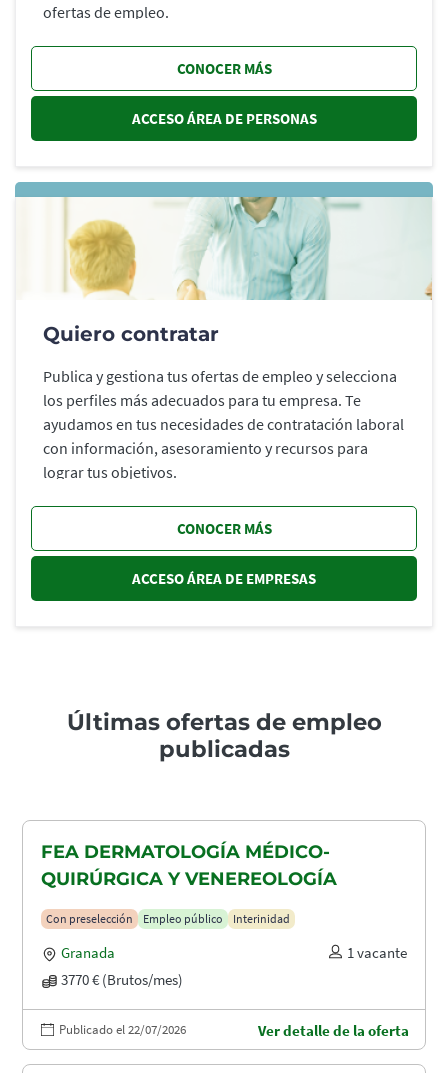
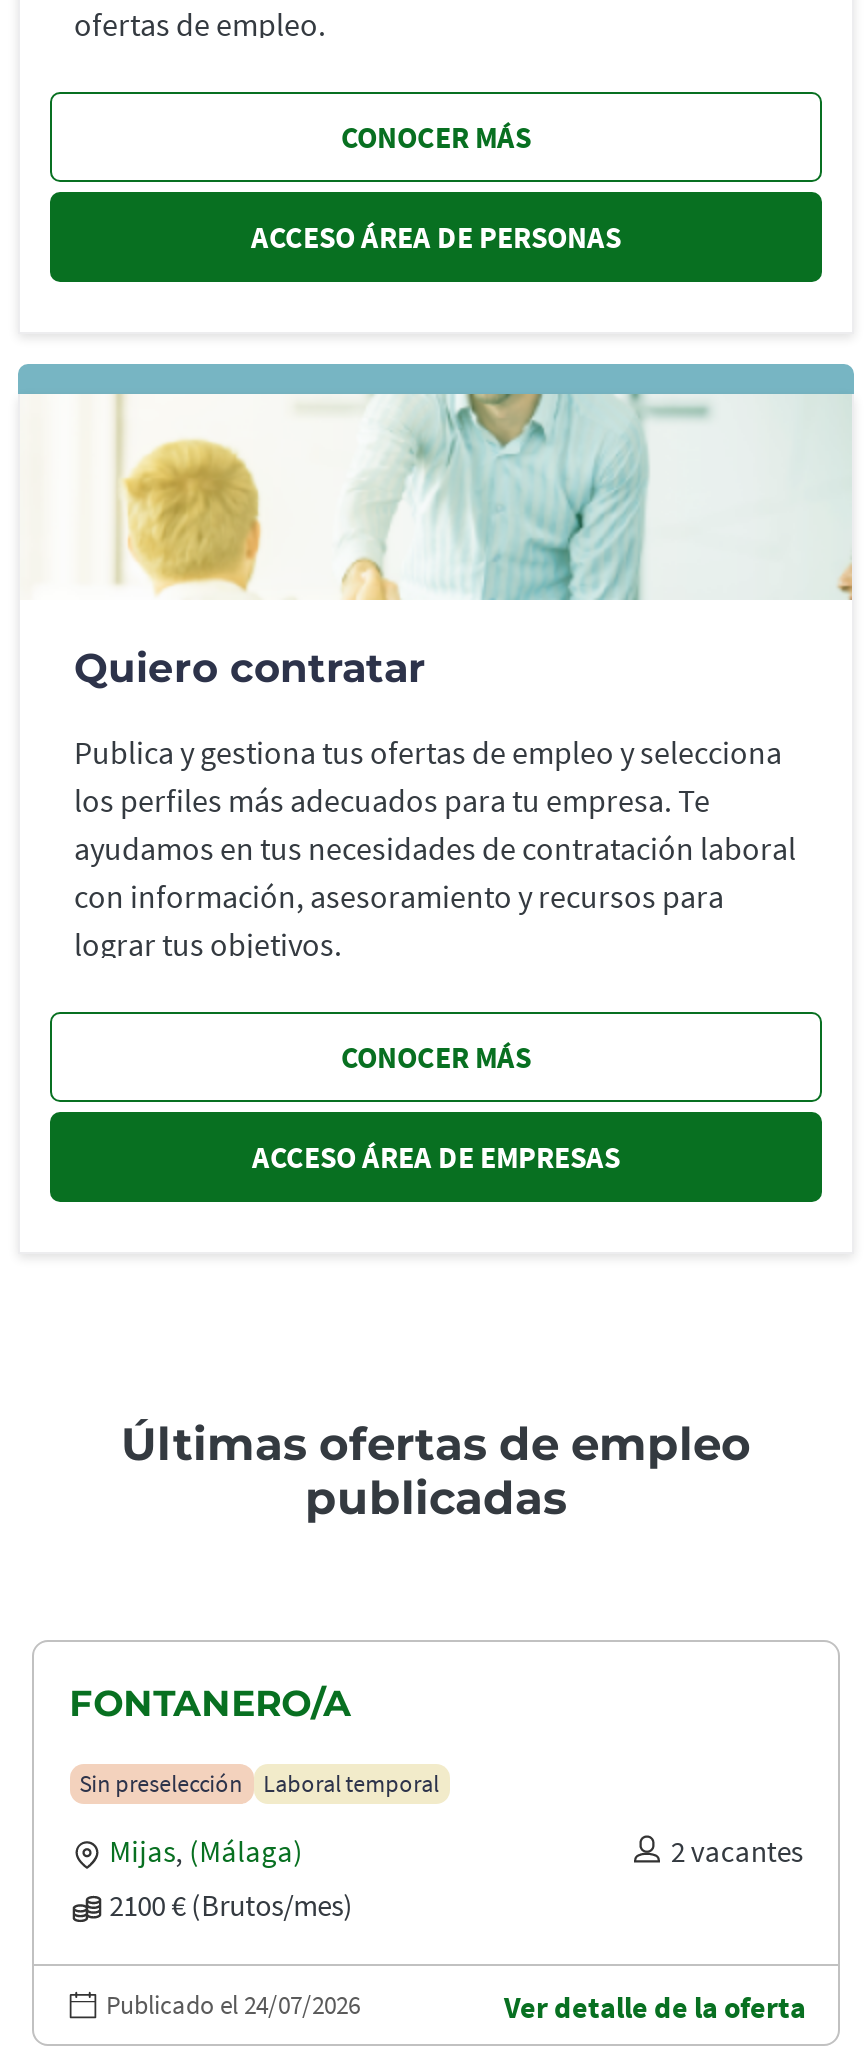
[41,841,337,890] FEA DERMATOLOGÍA MÉDICO- | QUIRÚRGICA Y VENEREOLOGÍA -> [69,1681,351,1725] FONTANERO/A
[46,911,290,926] Con preselección | Empleo público | Interinidad -> [79,1767,439,1797] Sin preselección | Laboral temporal
[61,943,407,989] Granada | 1 vacante | 3770 € (Brutos/mes) -> [109,1831,803,1923] Mijas, (Málaga) | 2 vacantes | 2100 € (Brutos/mes)
[59,1021,186,1038] Publicado el 22/07/2026 -> [106,1987,360,2021] Publicado el 24/07/2026

